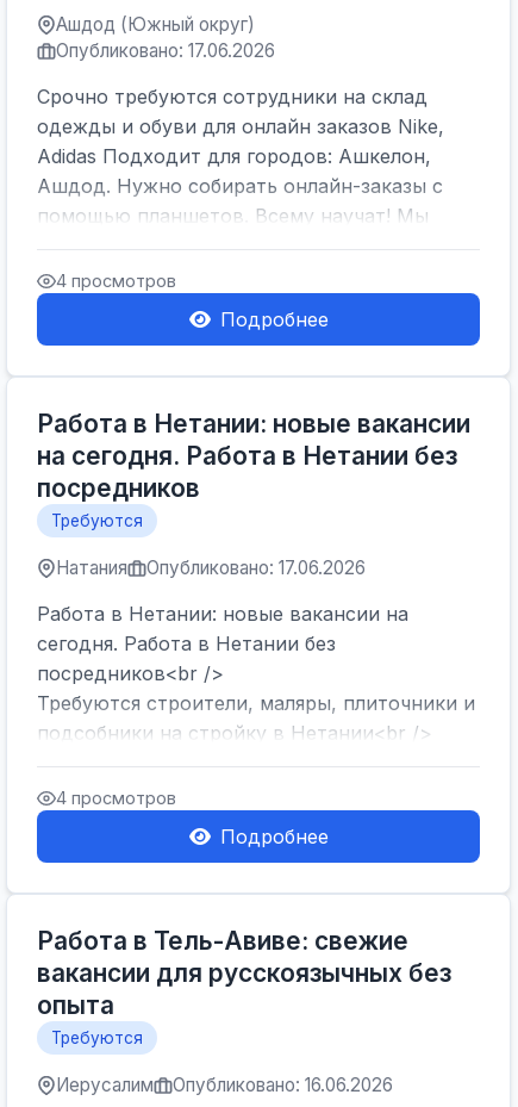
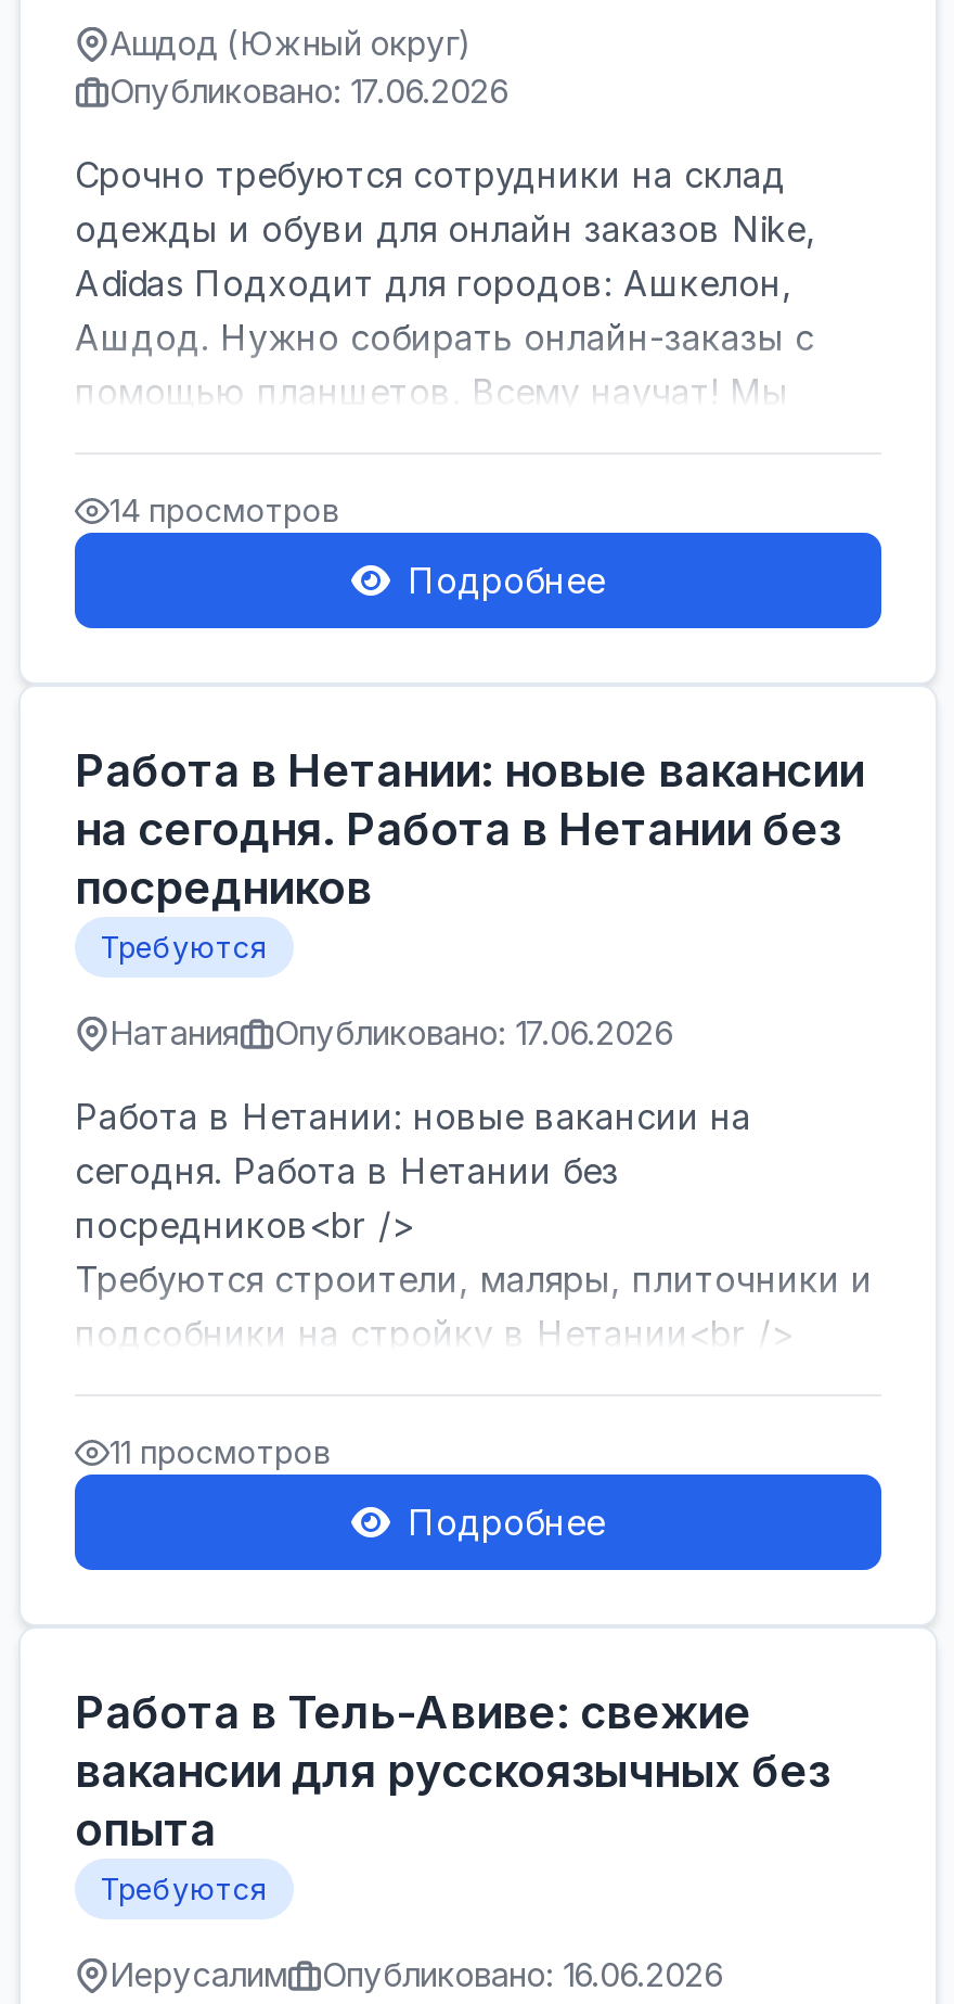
[56,270,176,291] 4 просмотров -> [109,492,339,528] 14 просмотров
[56,788,176,808] 4 просмотров -> [109,1433,331,1470] 11 просмотров

